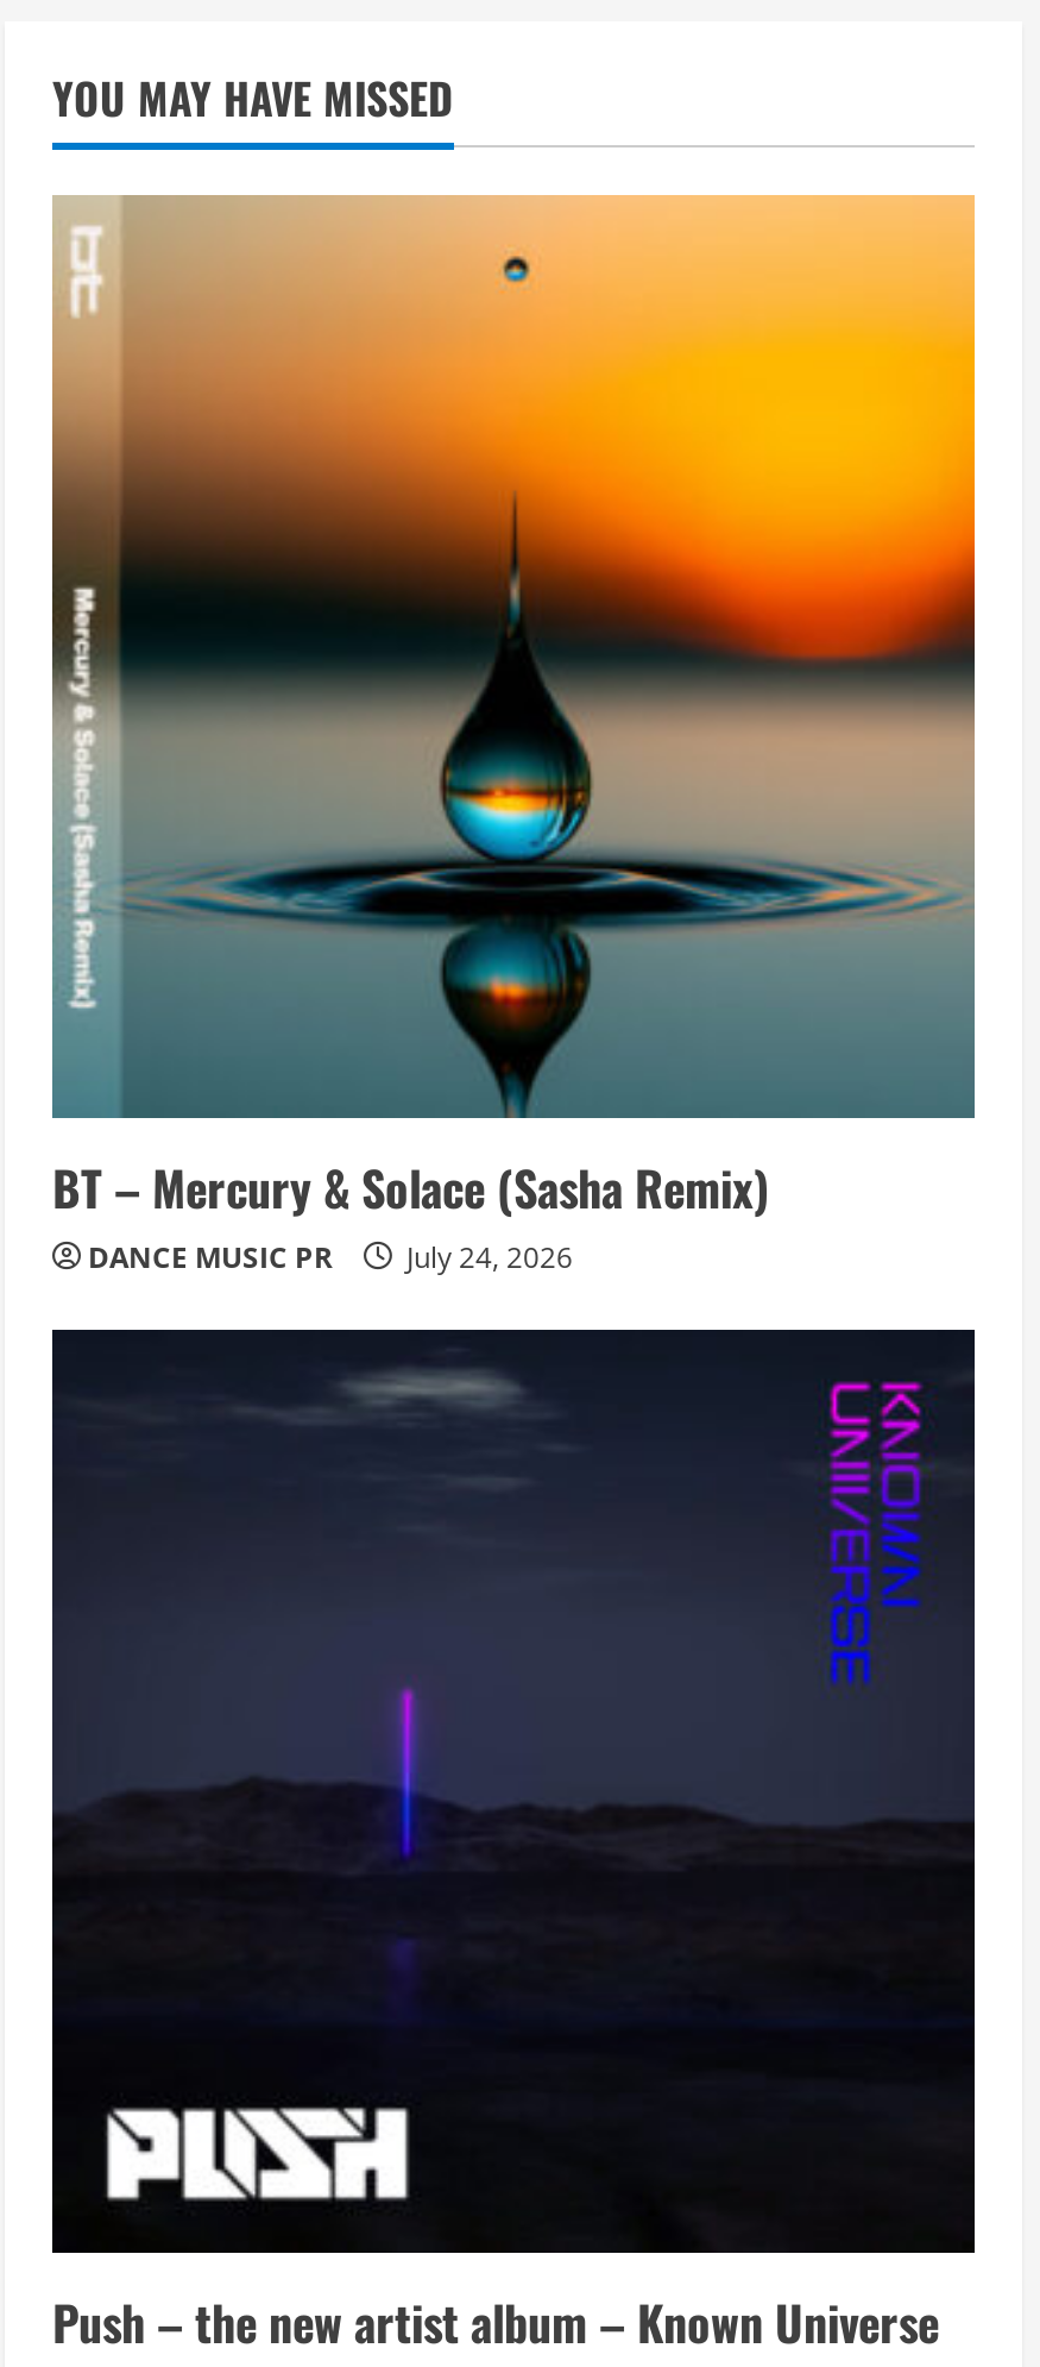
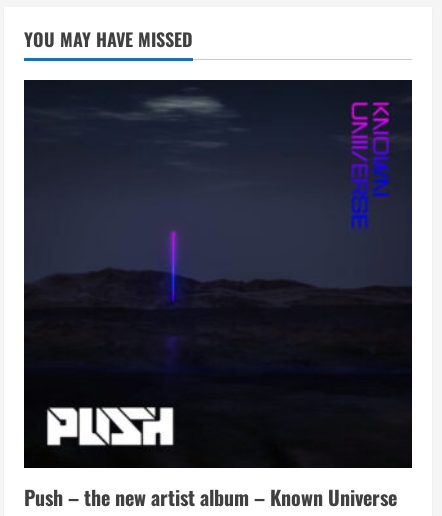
[50,195,977,1277] [image] | BT – Mercury & Solace (Sasha Remix) | DANCE MUSIC PR | July 24, 2026 -> none

